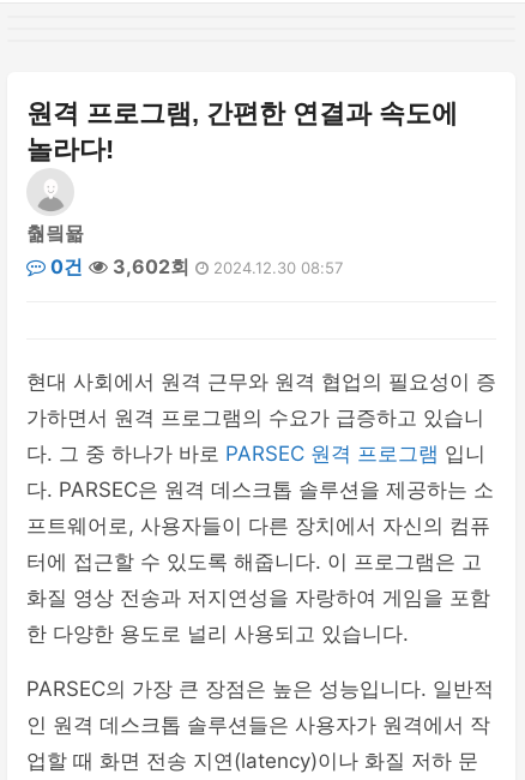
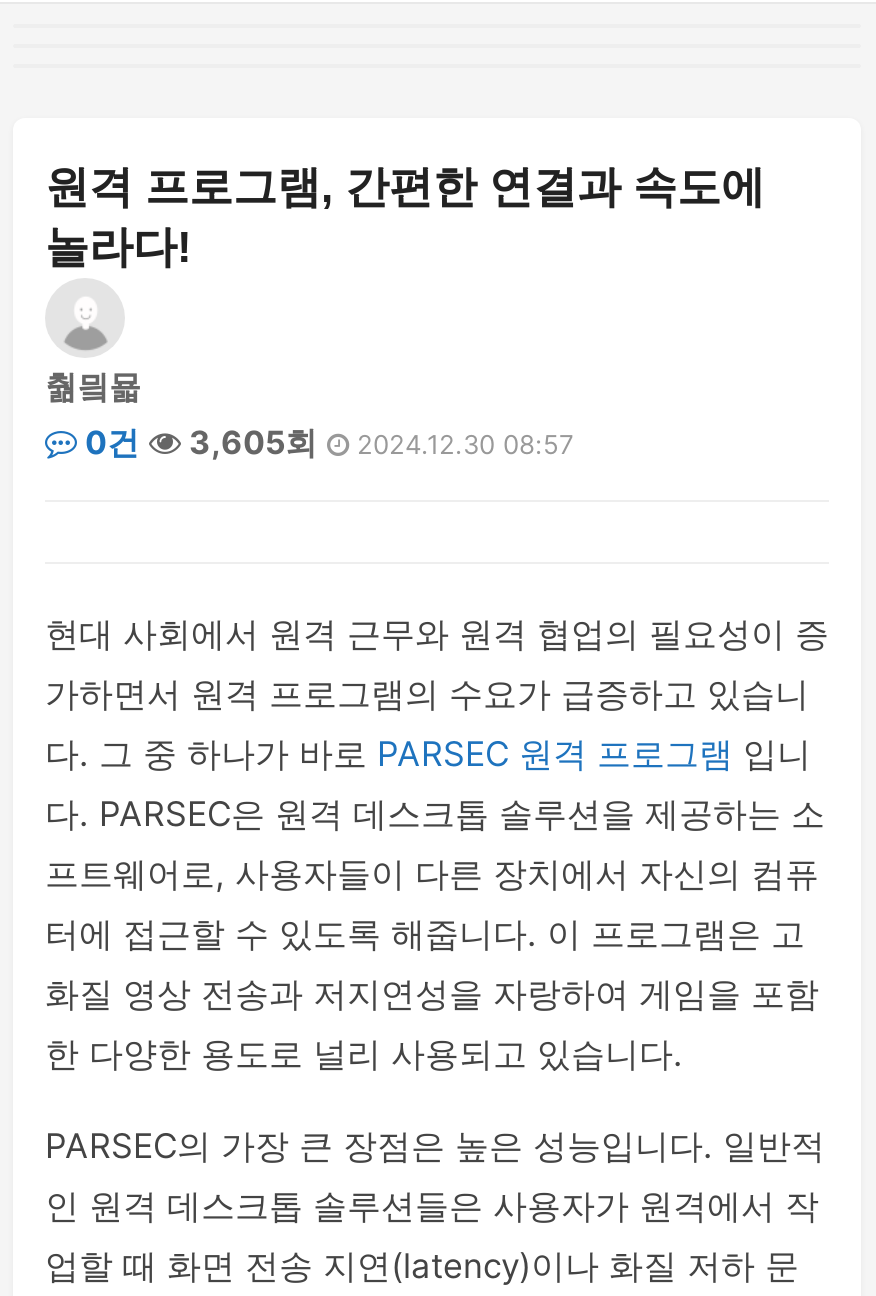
[46,254,343,278] 0건 3,602회 2024.12.30 08:57 -> [77,422,573,462] 0건 3,605회 2024.12.30 08:57

